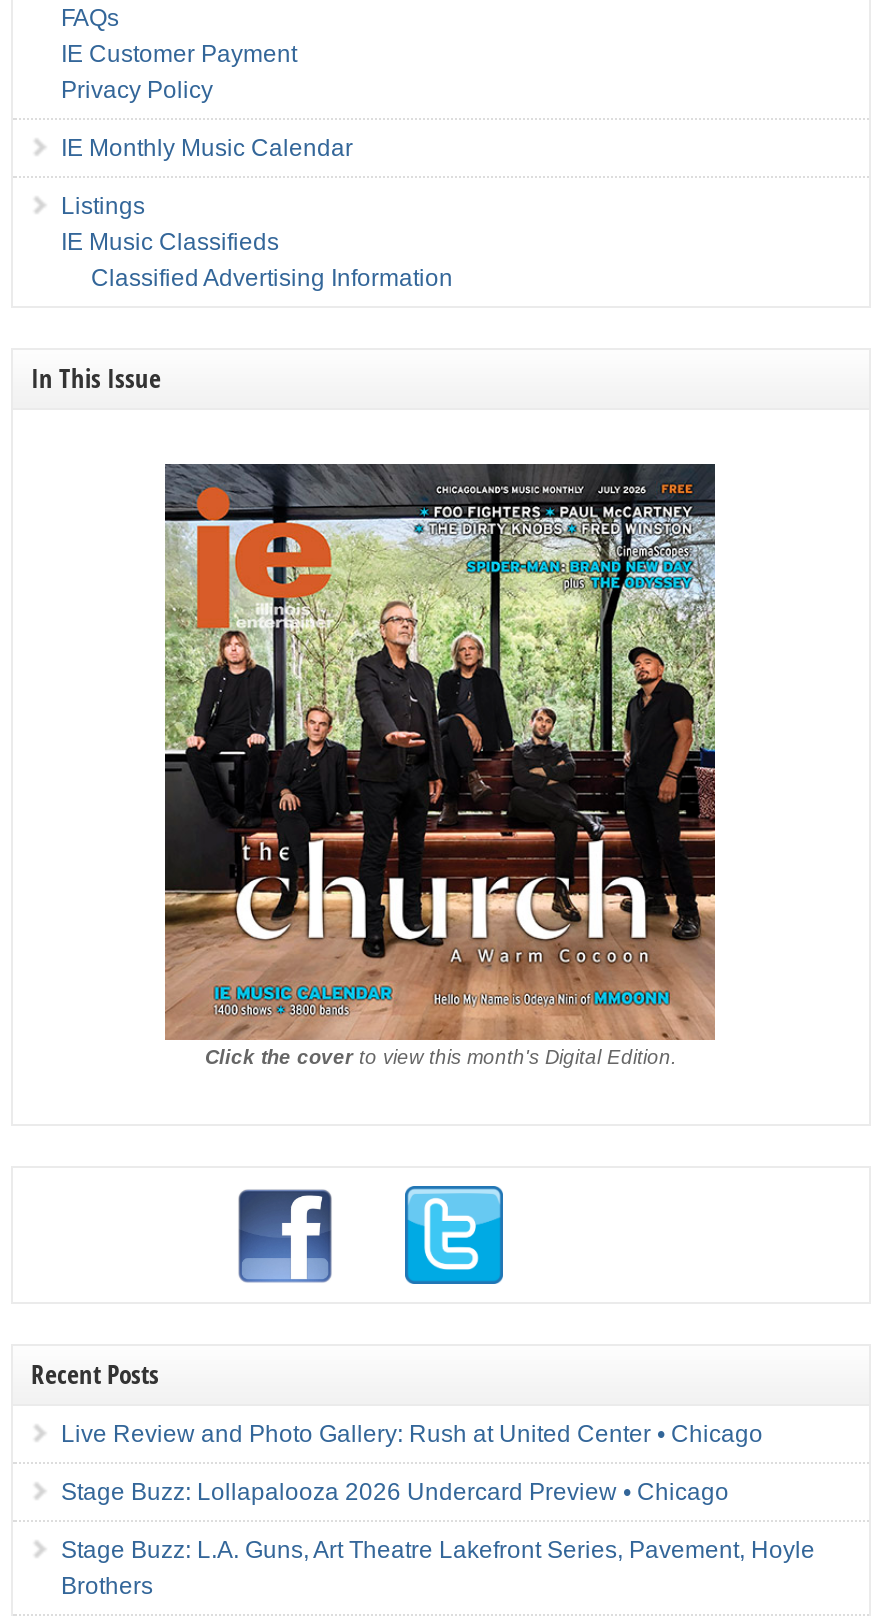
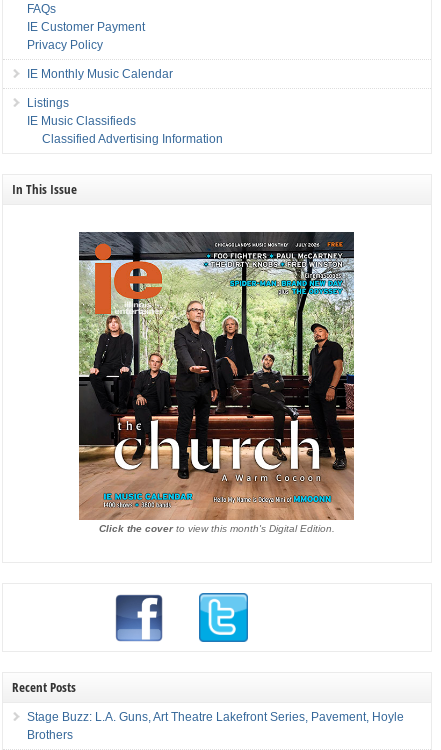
[61,1420,763,1506] Live Review and Photo Gallery: Rush at United Center • Chicago | Stage Buzz: Lollapalooza 2026 Undercard Preview • Chicago -> none

